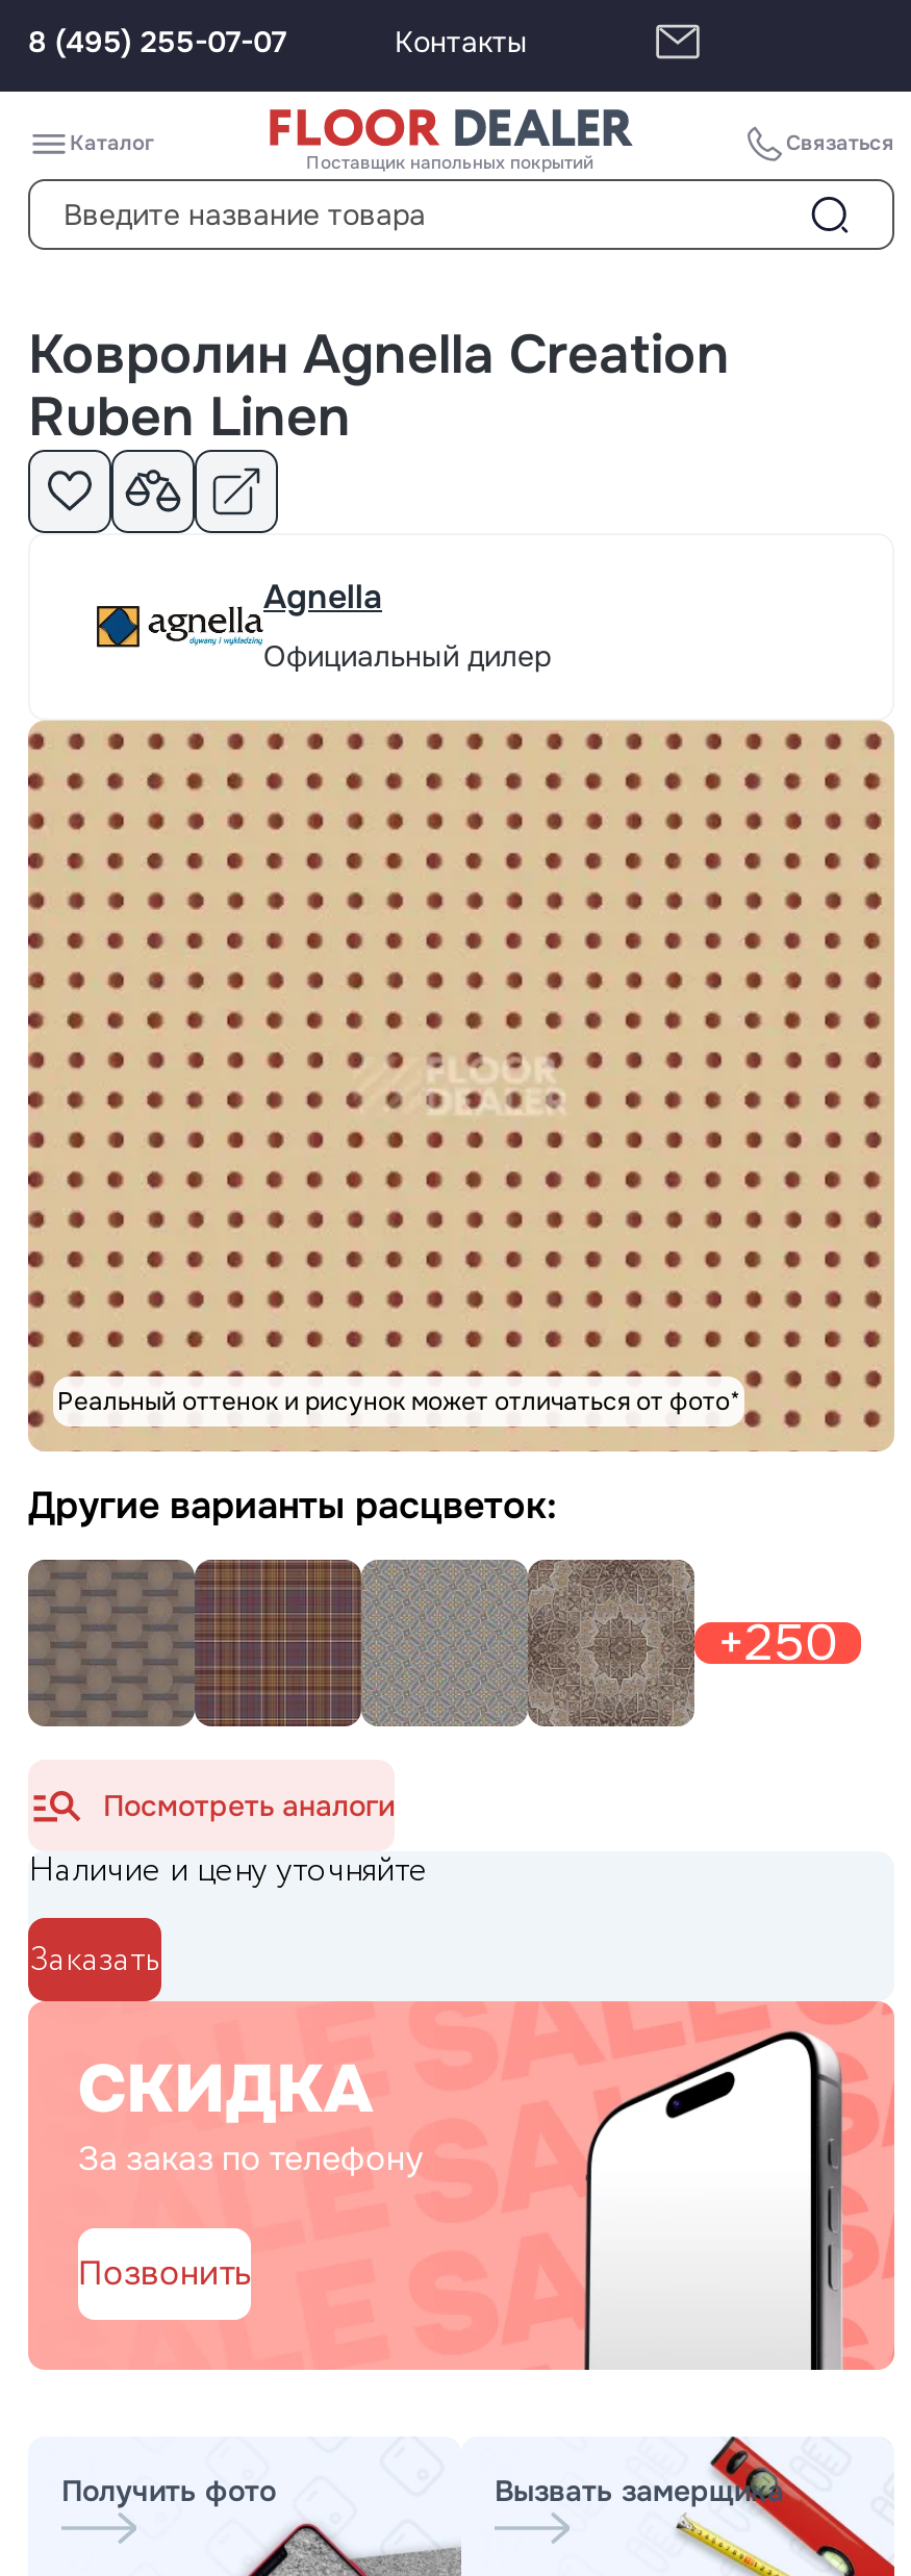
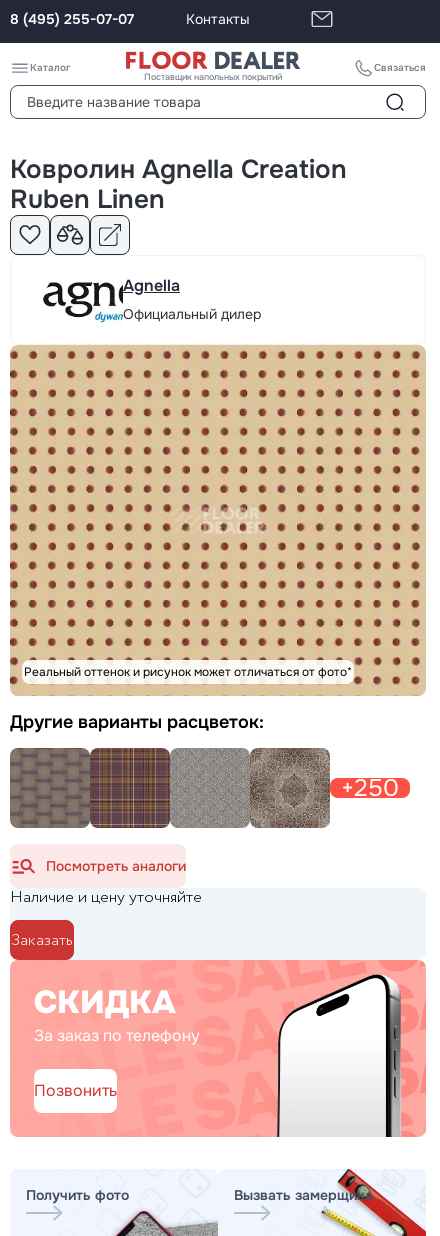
[95,589,257,673] [image] -> [43,281,123,323] [image]

